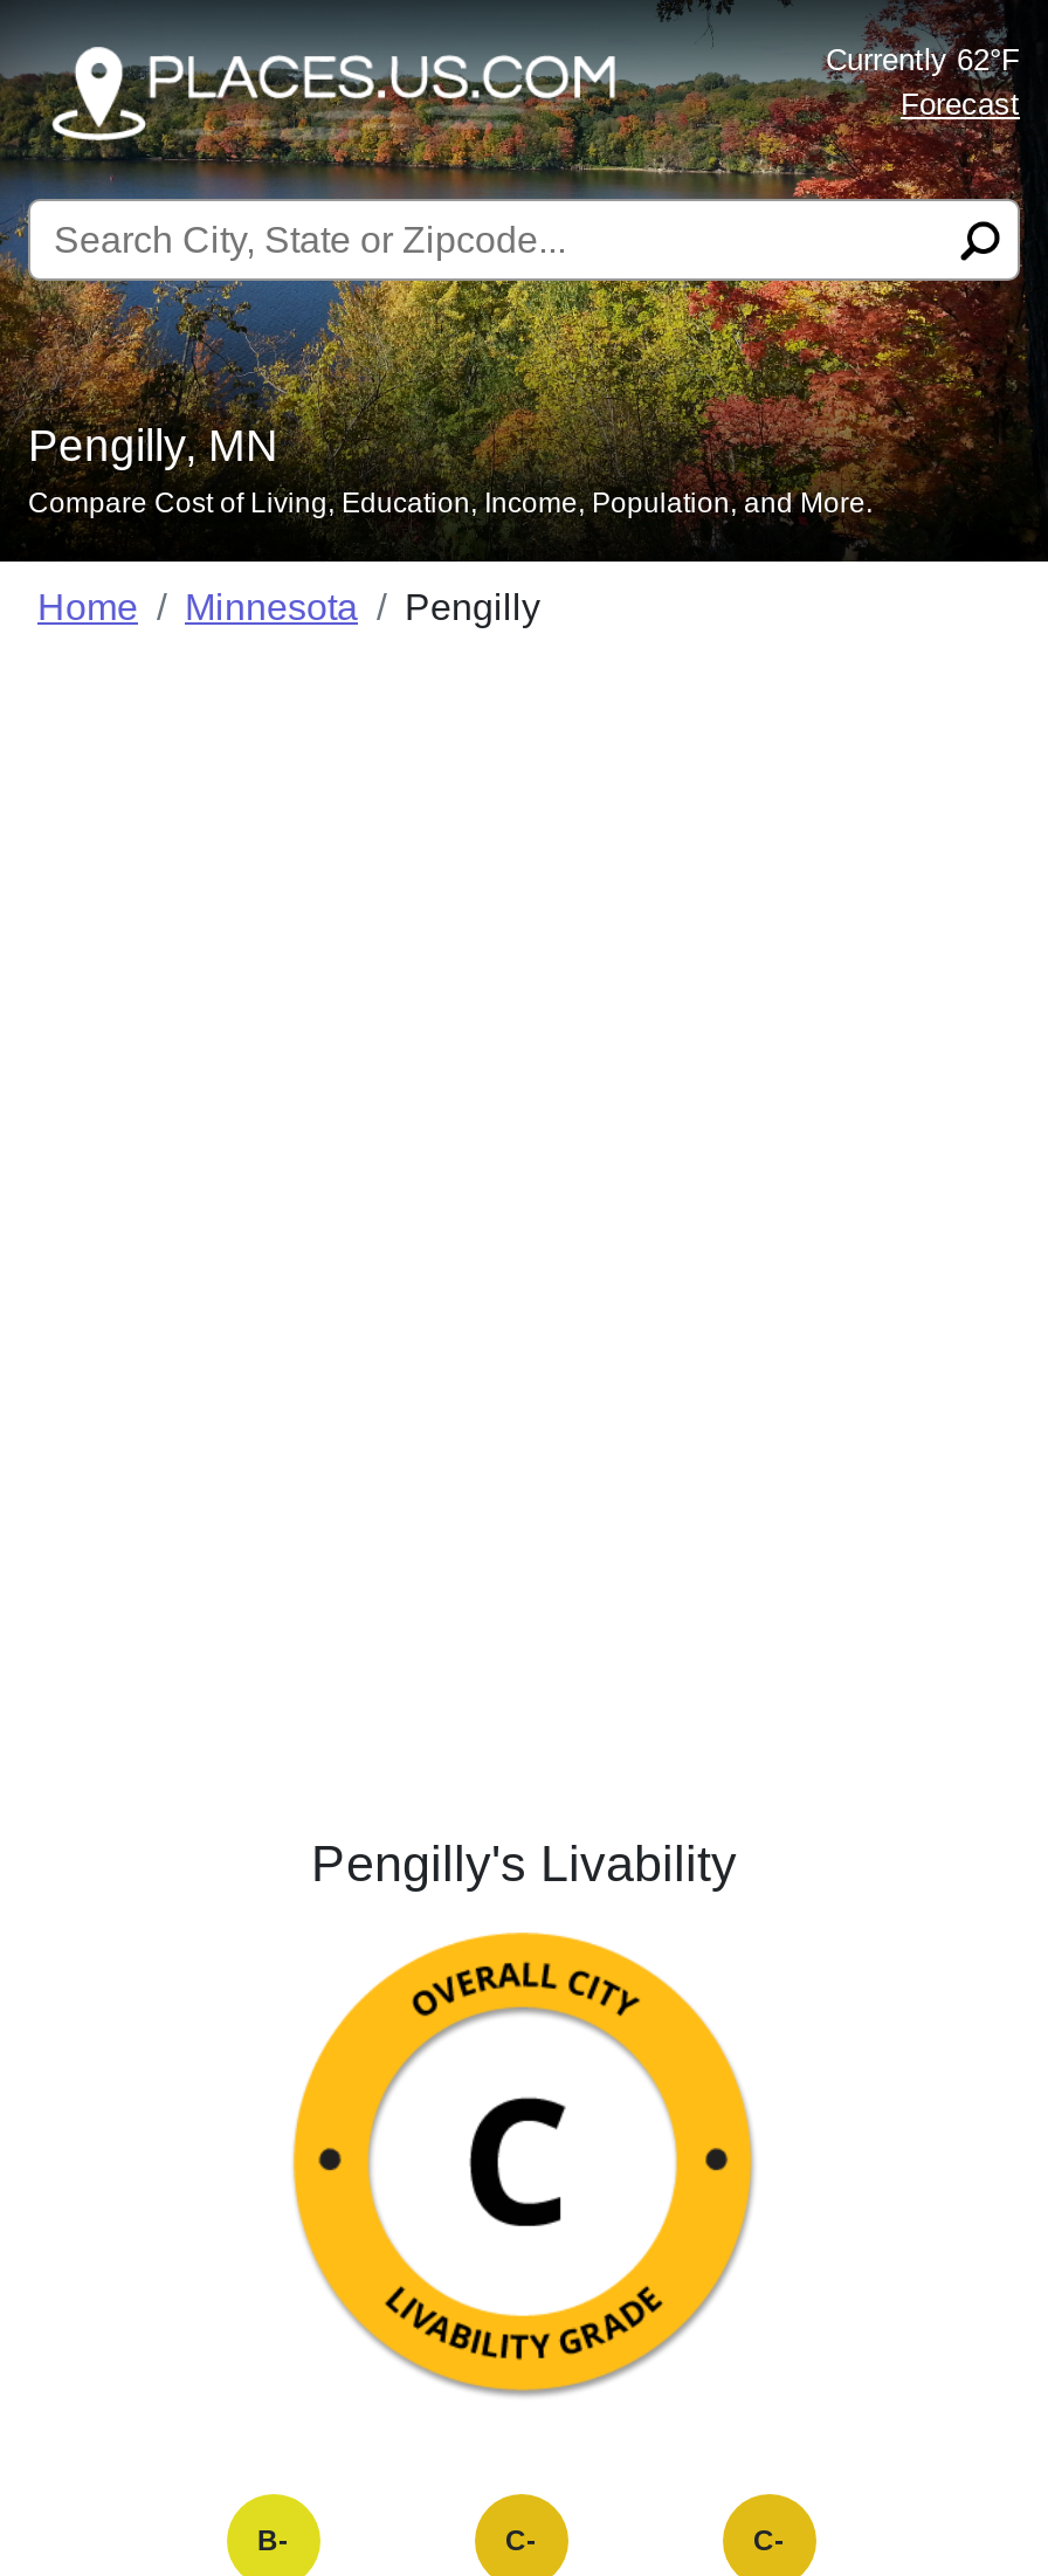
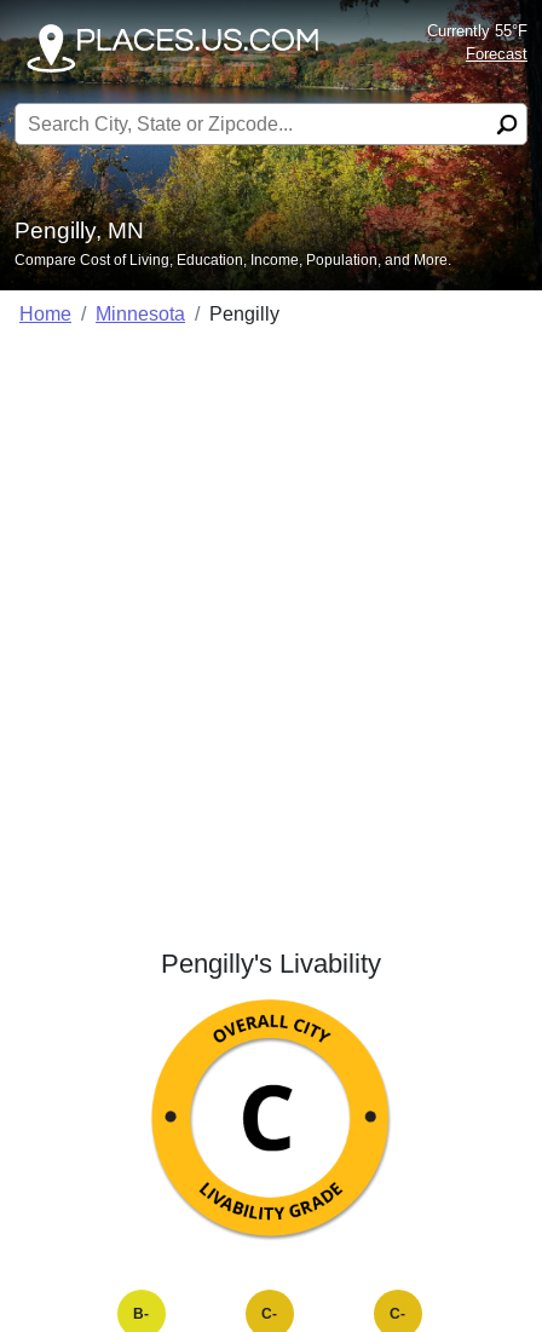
[826,42,1020,77] Currently 62°F -> [427,22,527,40] Currently 55°F

